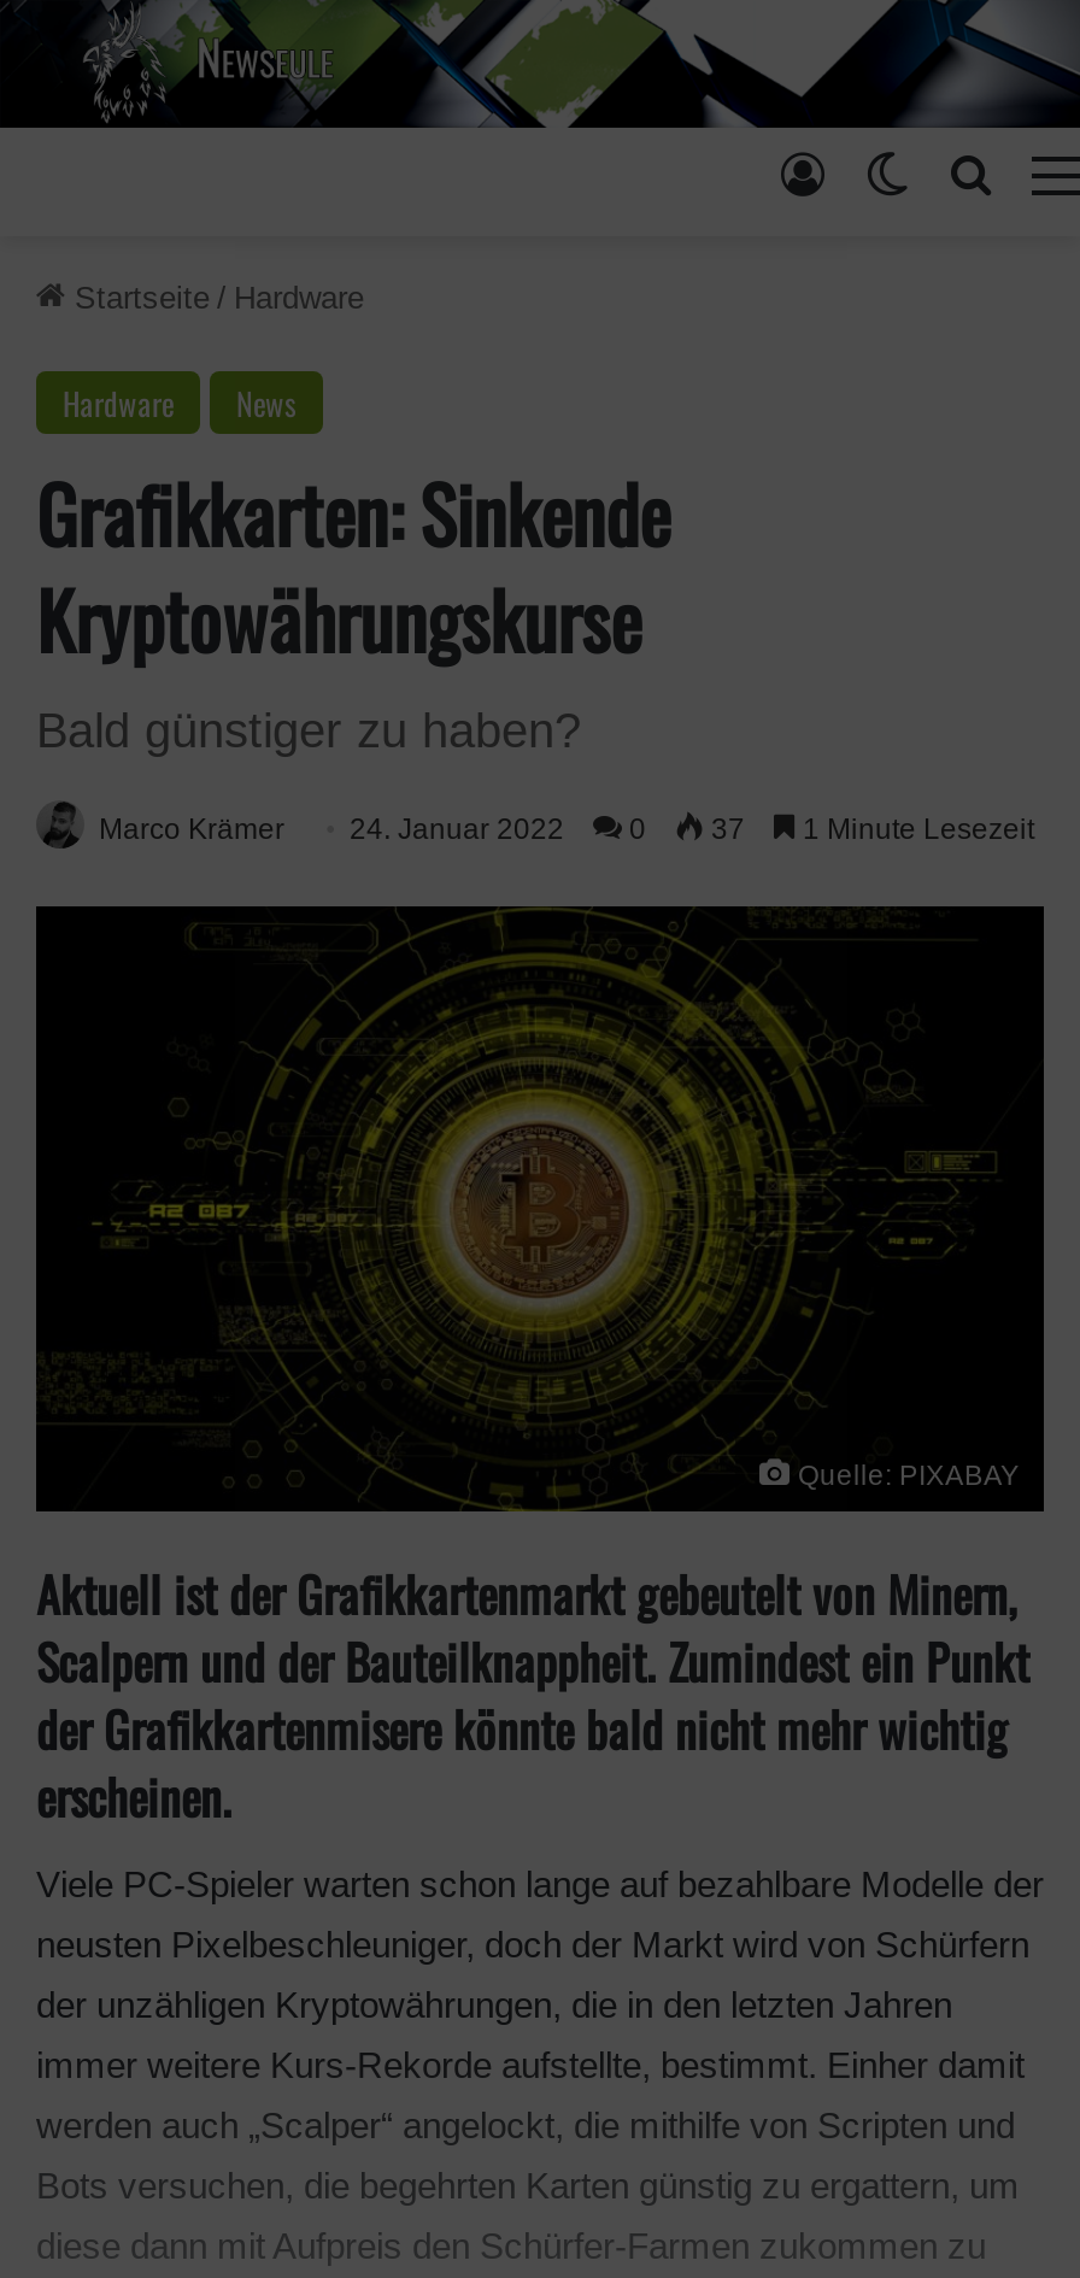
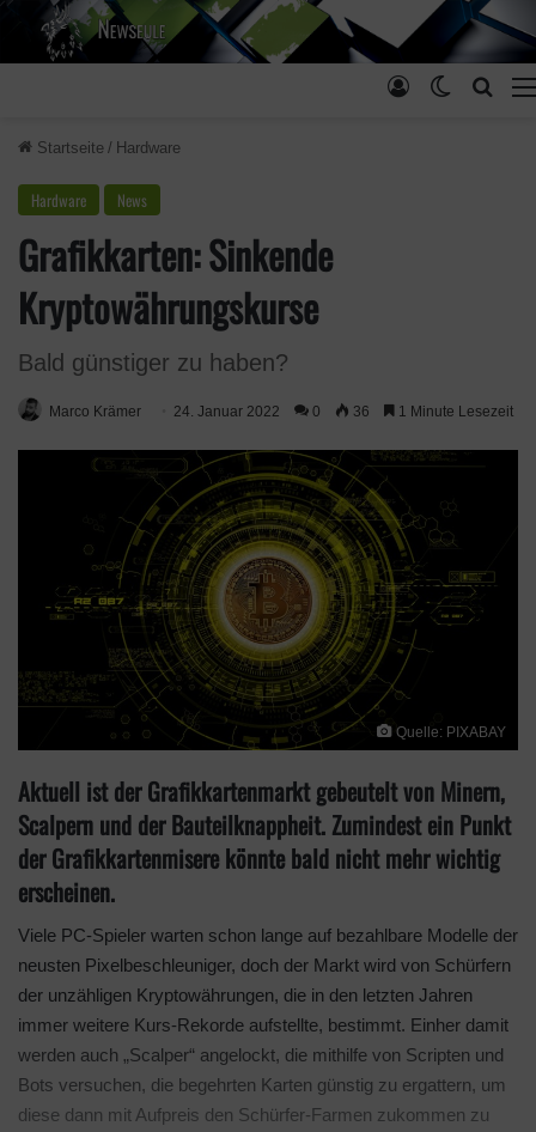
[99,811,1034,845] Marco Krämer 24. Januar 2022 0 37 1 Minute Lesezeit -> [49,403,513,420] Marco Krämer 24. Januar 2022 0 36 1 Minute Lesezeit

